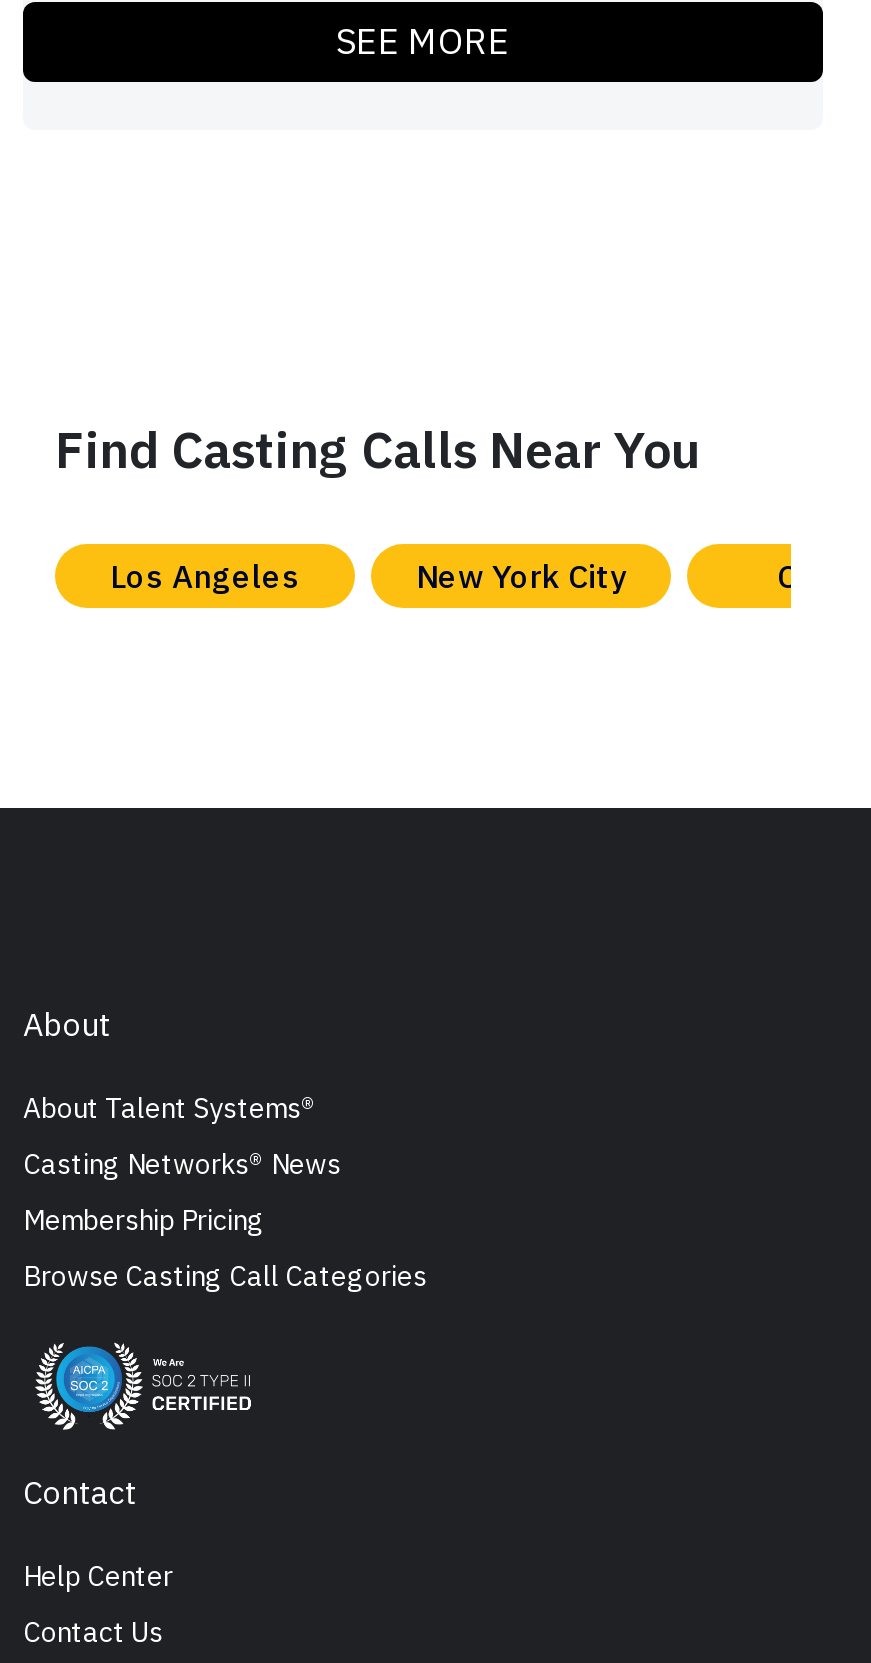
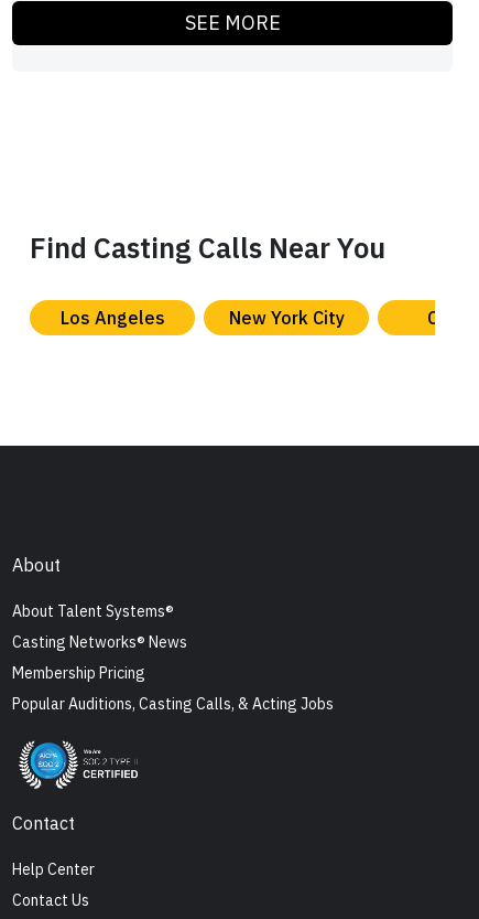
[23,1258,427,1294] Browse Casting Call Categories -> [12,694,334,714] Popular Auditions, Casting Calls, & Acting Jobs

